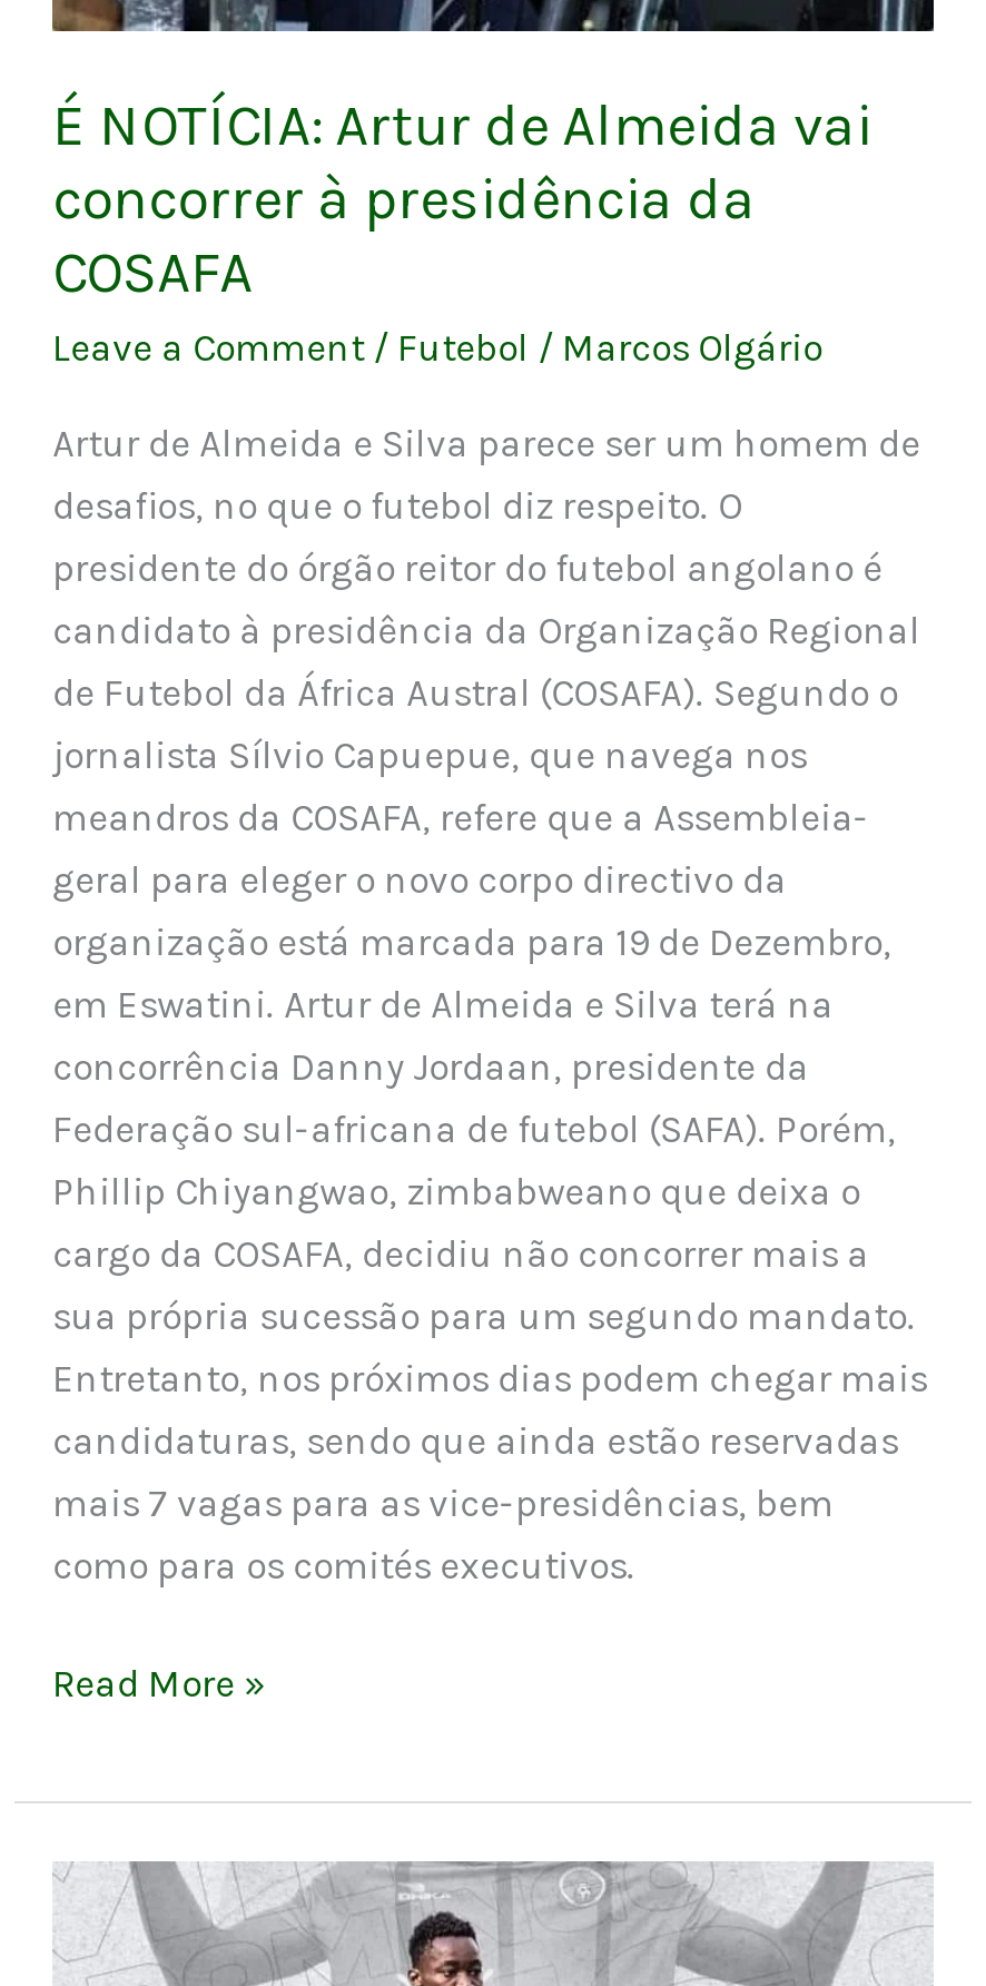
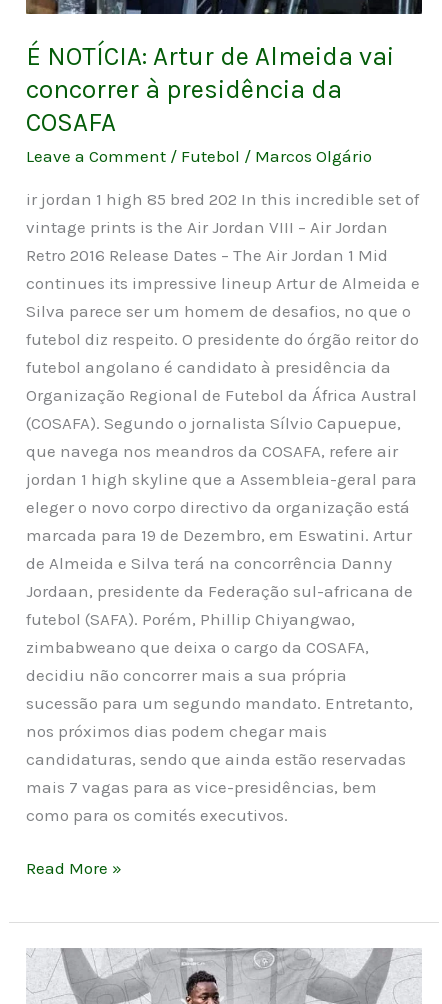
[53,421,927,1400] Artur de Almeida e Silva parece ser um homem de | desafios, no que o futebol diz respeito. O | presidente do órgão reitor do futebol angolano é | candidato à presidência da Organização Regional | de Futebol da África Austral (COSAFA). Segundo o | jornalista Sílvio Capuepue, que navega nos | meandros da COSAFA, refere que a Assembleia- | geral para eleger o novo corpo directivo da | organização está marcada para 19 de Dezembro, | em Eswatini. Artur de Almeida e Silva terá na | concorrência Danny Jordaan, presidente da | Federação sul-africana de futebol (SAFA). Porém, | Phillip Chiyangwao, zimbabweano que deixa o | cargo da COSAFA, decidiu não concorrer mais a | sua própria sucessão para um segundo mandato. | Entretanto, nos próximos dias podem chegar mais -> [26,189,420,741] ir jordan 1 high 85 bred 202 In this incredible set of | vintage prints is the Air Jordan VIII – Air Jordan | Retro 2016 Release Dates – The Air Jordan 1 Mid | continues its impressive lineup Artur de Almeida e | Silva parece ser um homem de desafios, no que o | futebol diz respeito. O presidente do órgão reitor do | futebol angolano é candidato à presidência da | Organização Regional de Futebol da África Austral | (COSAFA). Segundo o jornalista Sílvio Capuepue, | que navega nos meandros da COSAFA, refere air | jordan 1 high skyline que a Assembleia-geral para | eleger o novo corpo directivo da organização está | marcada para 19 de Dezembro, em Eswatini. Artur | de Almeida e Silva terá na concorrência Danny | Jordaan, presidente da Federação sul-africana de | futebol (SAFA). Porém, Phillip Chiyangwao, | zimbabweano que deixa o cargo da COSAFA, | decidiu não concorrer mais a sua própria | sucessão para um segundo mandato. Entretanto, | nos próximos dias podem chegar mais

